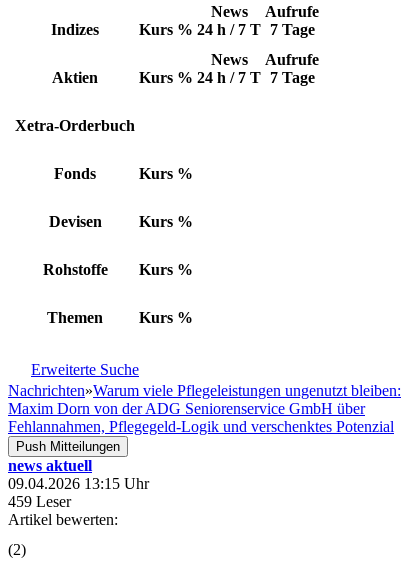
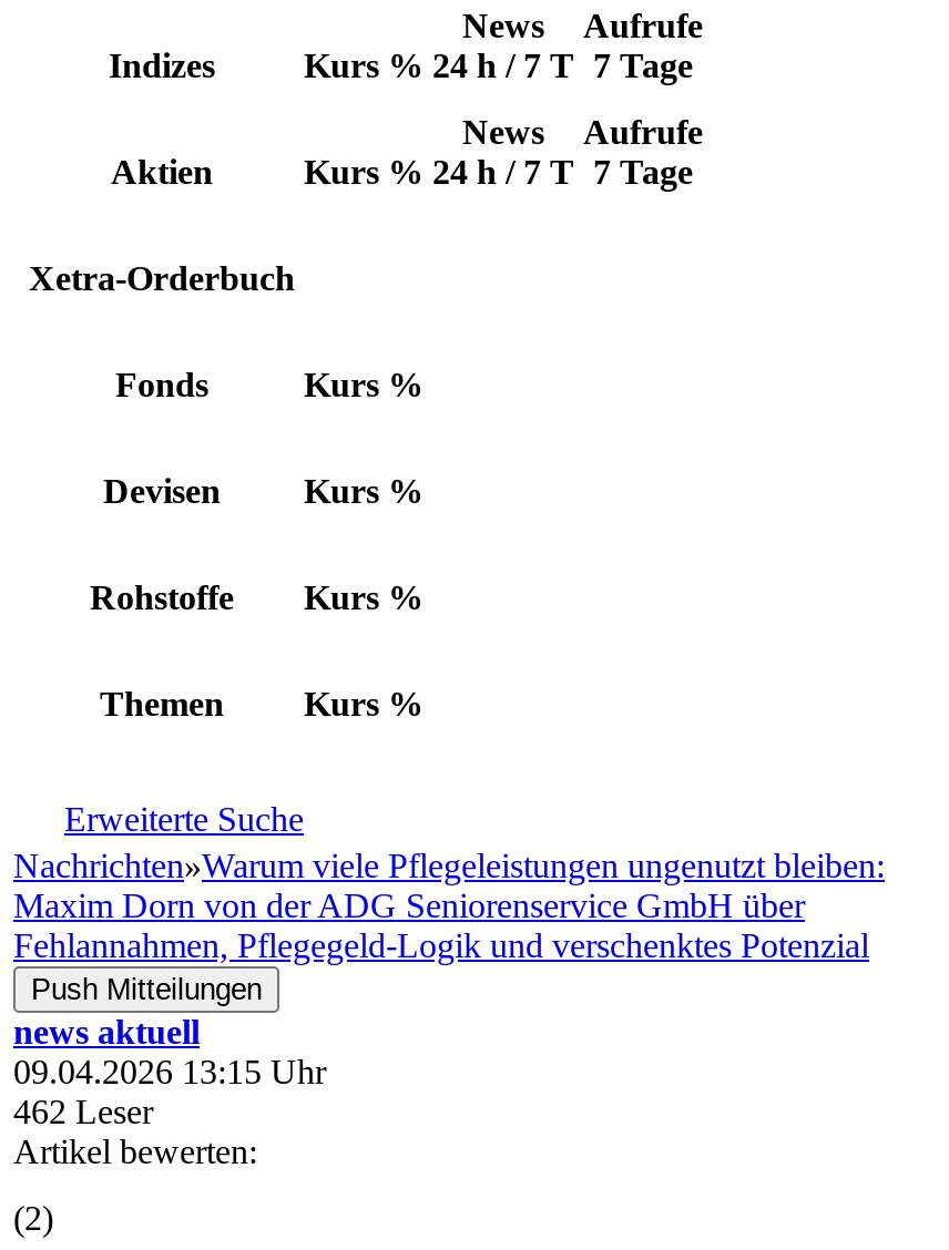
[8,493,71,510] 459 Leser -> [13,1093,153,1130] 462 Leser

